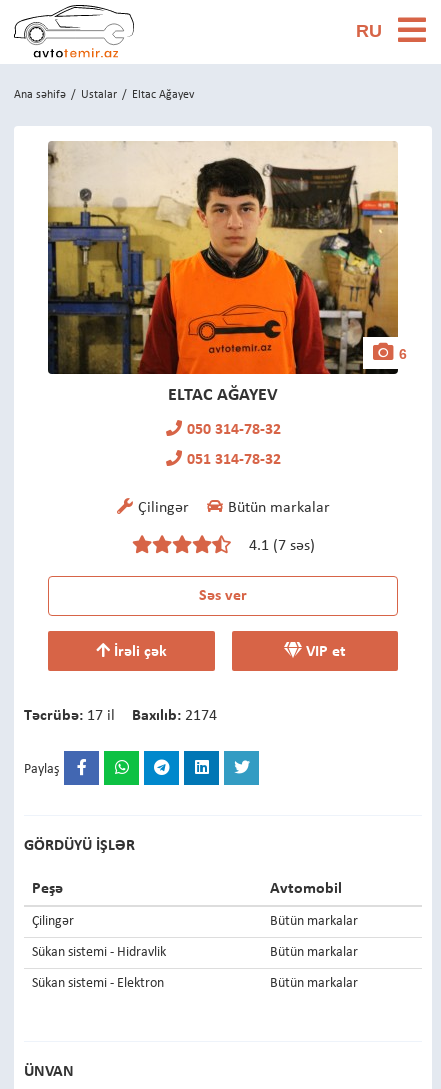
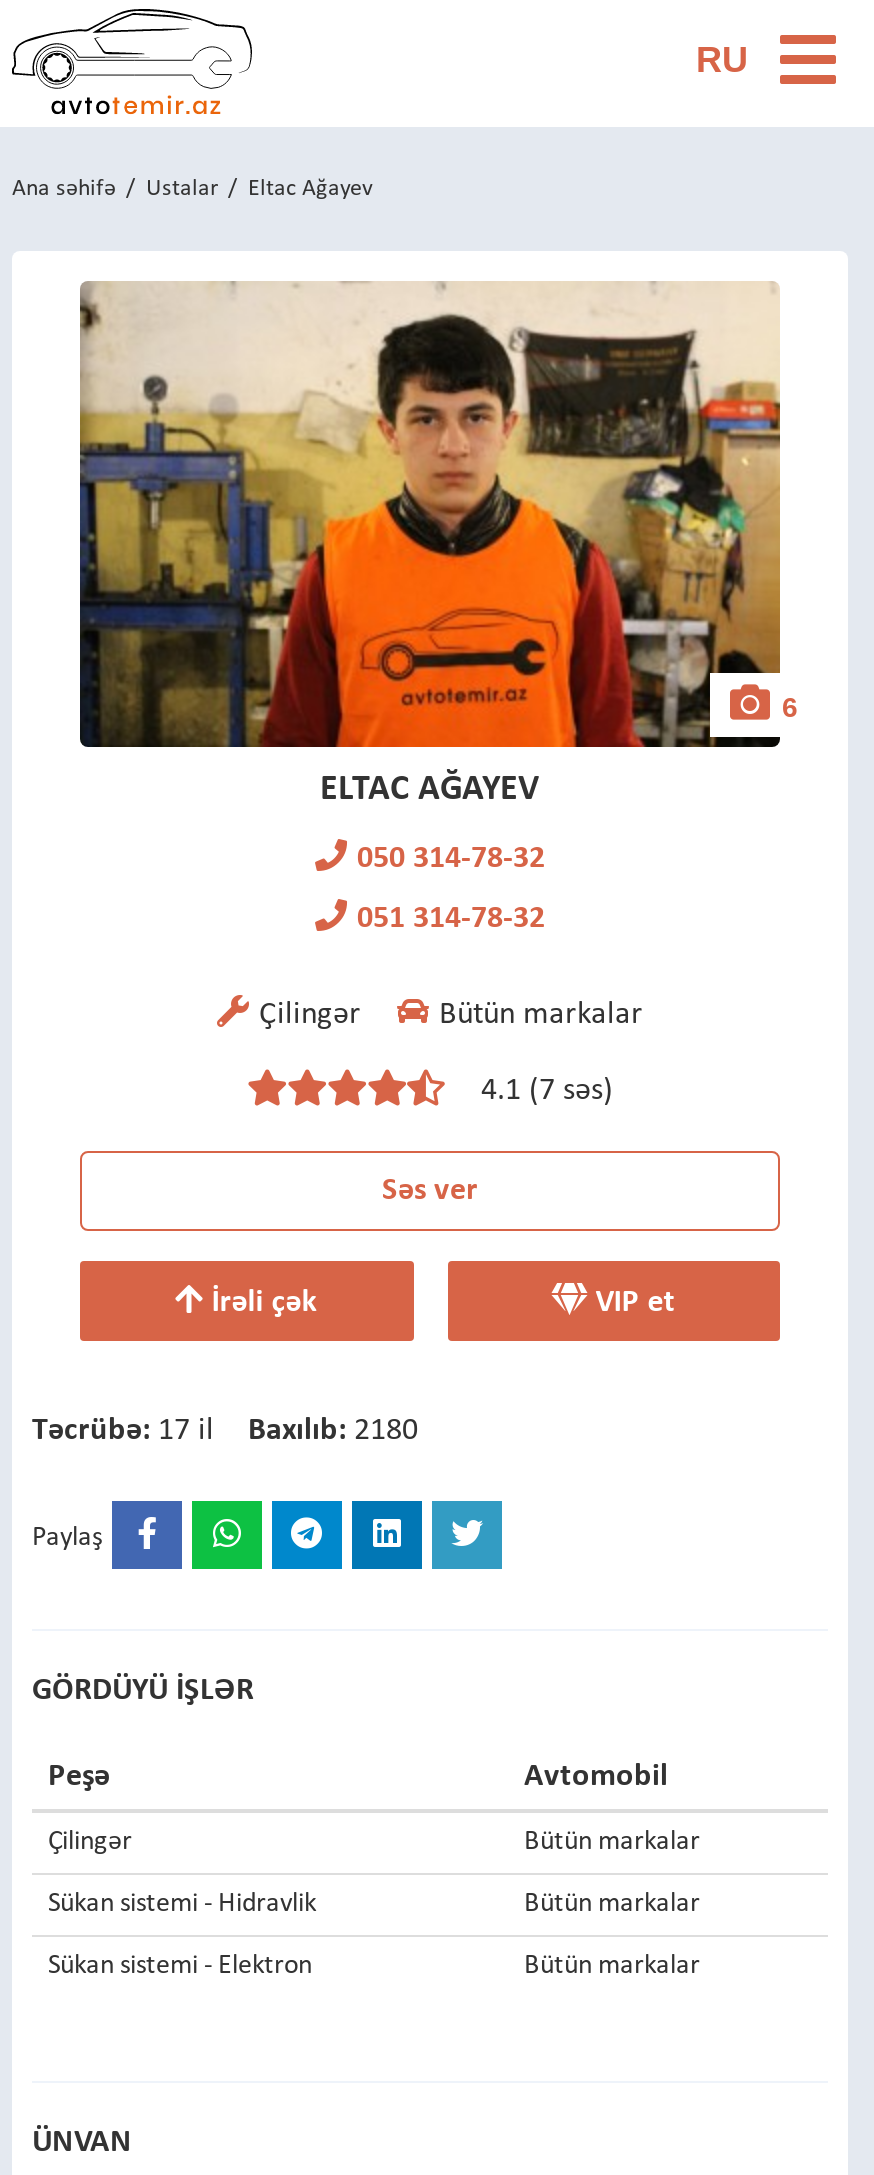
[24,708,217,724] Təcrübə: 17 il Baxılıb: 2174 -> [32,1415,418,1447] Təcrübə: 17 il Baxılıb: 2180

